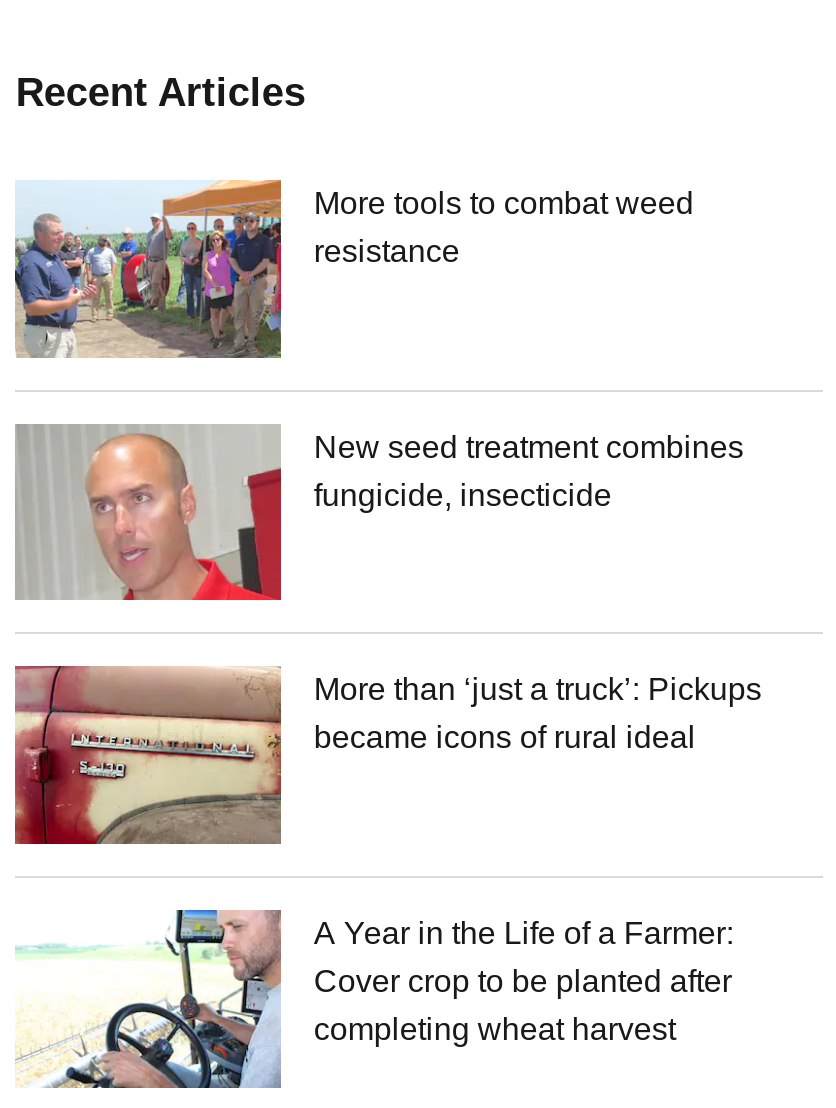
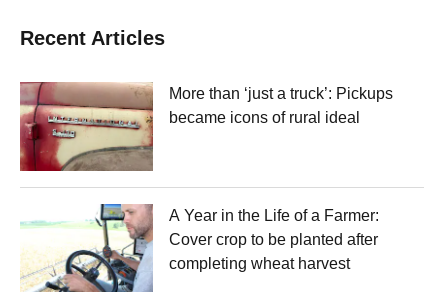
[13,180,694,358] [image] | More tools to combat weed | resistance -> none
[13,422,744,602] [image] | New seed treatment combines | fungicide, insecticide -> none

